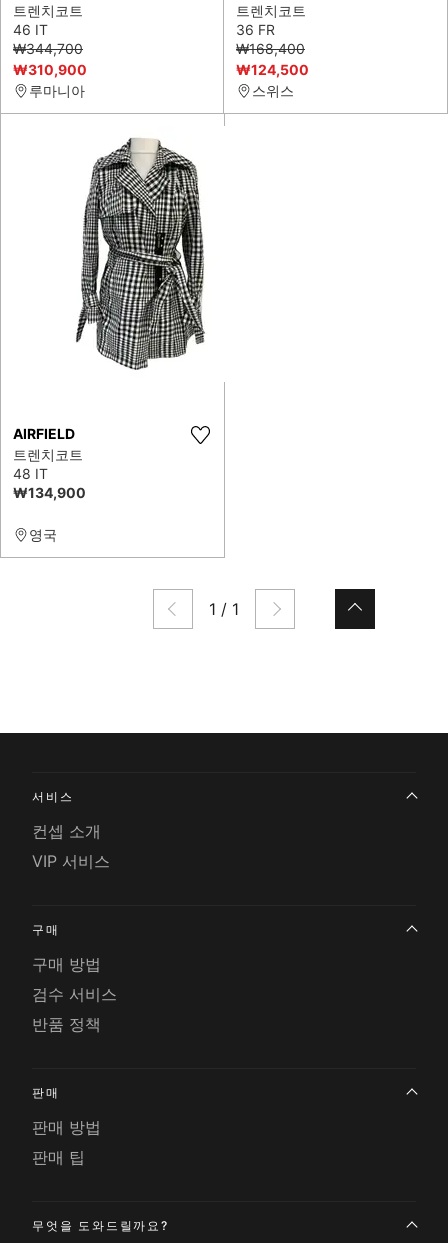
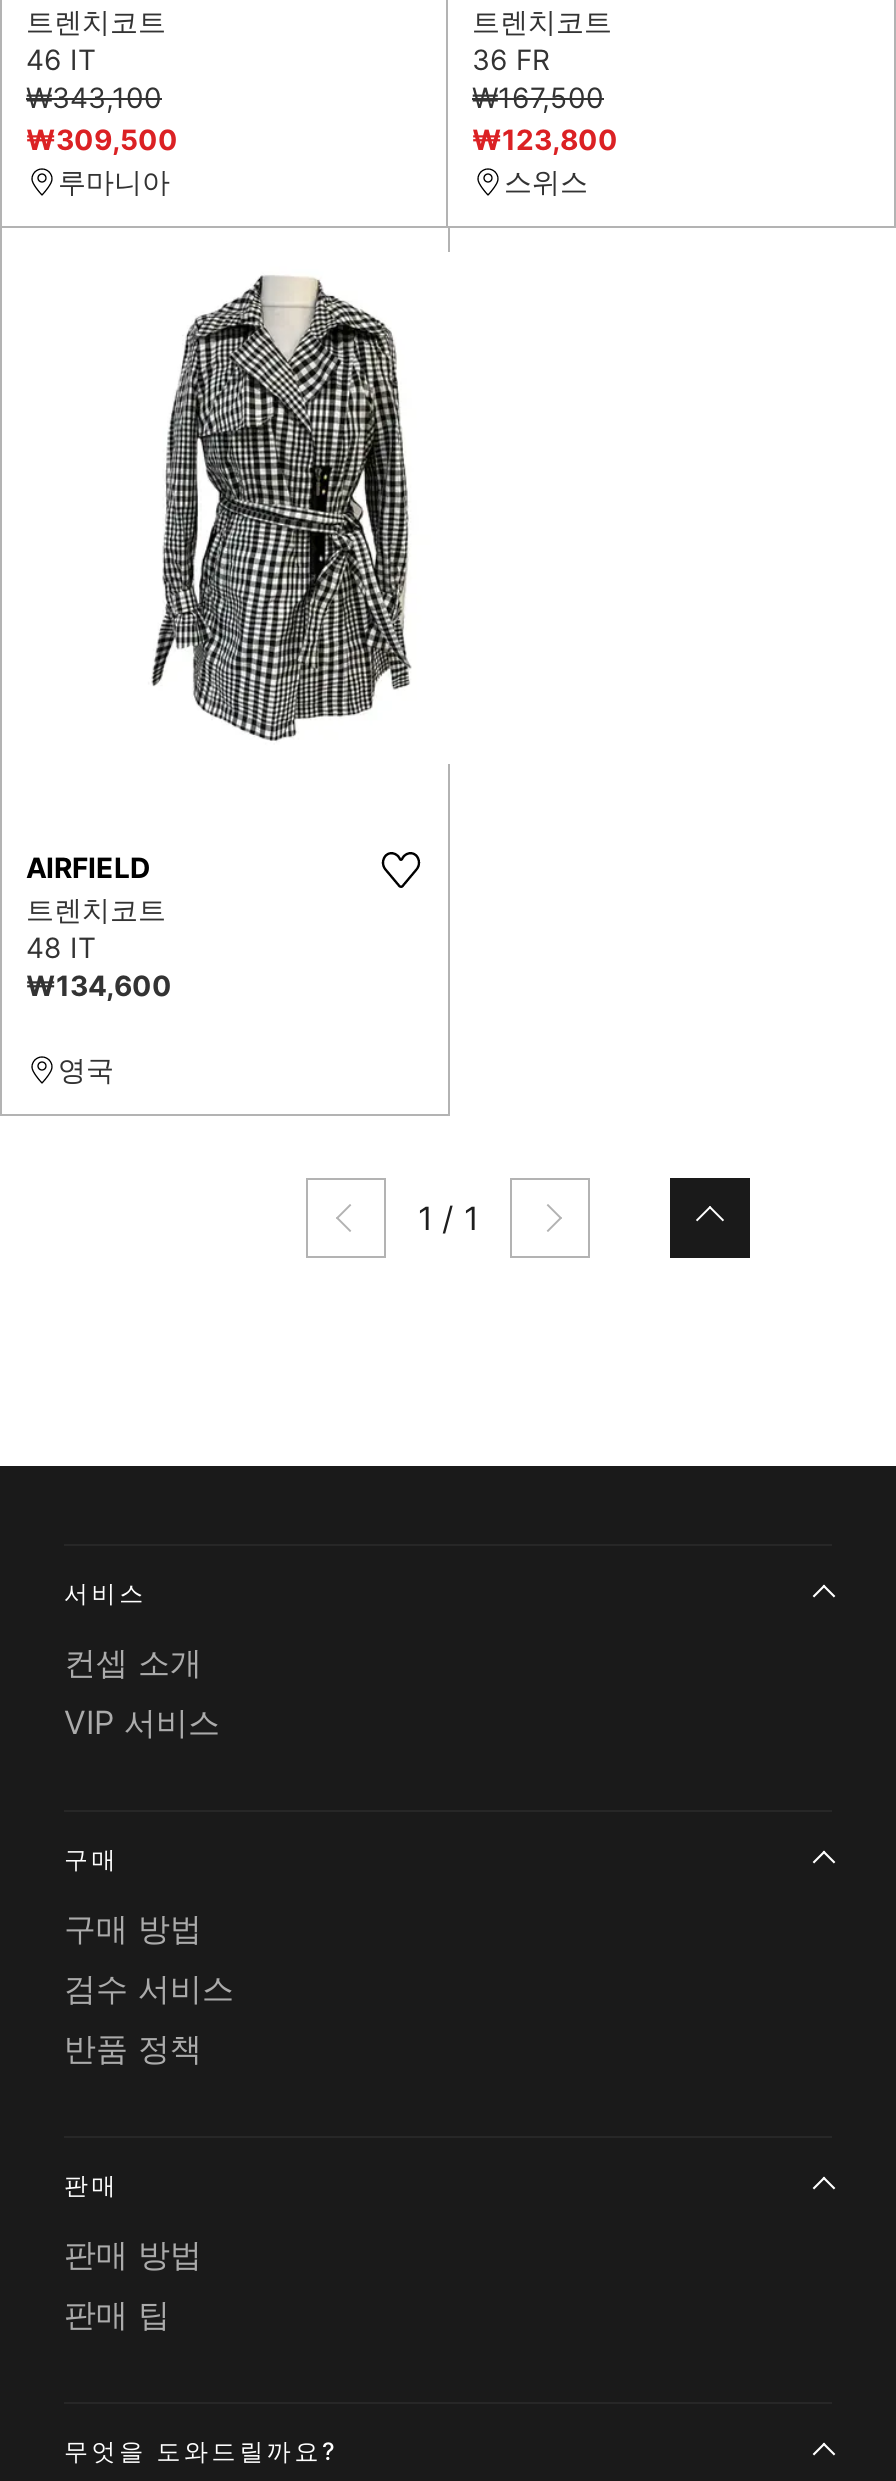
[13,40,83,57] ₩344,700 -> [26,80,162,114] ₩343,100
[236,40,305,57] ₩168,400 -> [472,80,604,114] ₩167,500
[13,61,87,78] ₩310,900 -> [26,122,178,156] ₩309,500
[236,61,309,78] ₩124,500 -> [472,122,618,156] ₩123,800
[13,484,86,501] ₩134,900 -> [26,969,172,1003] ₩134,600

